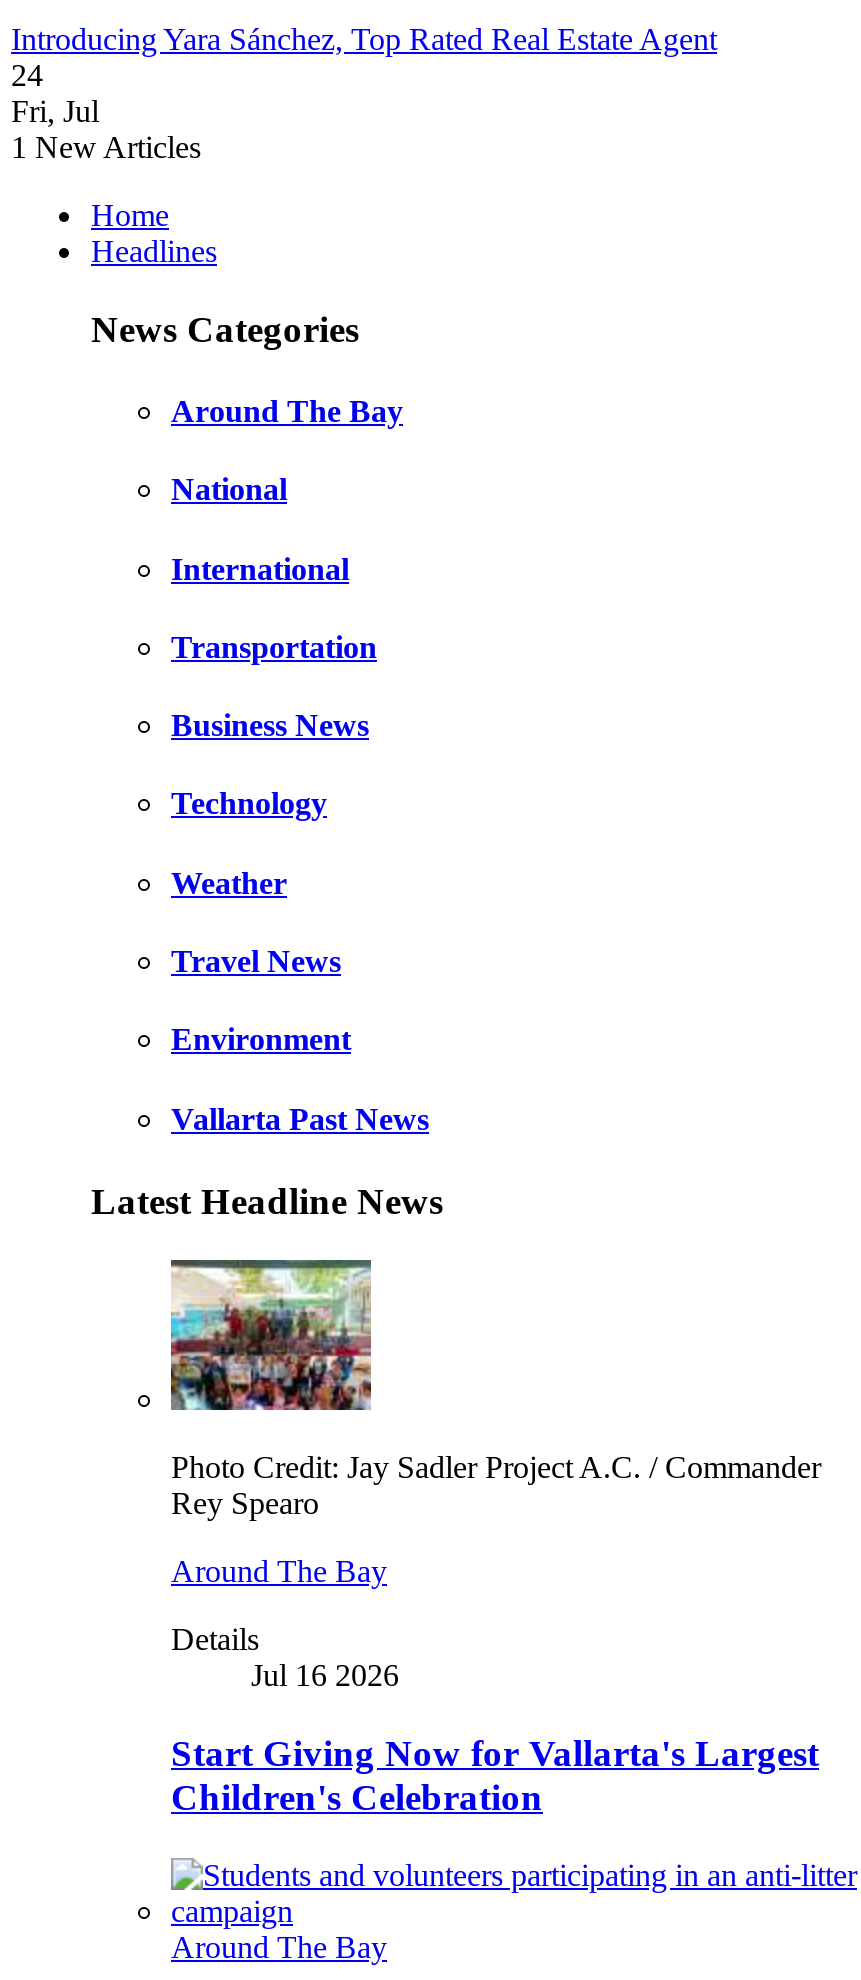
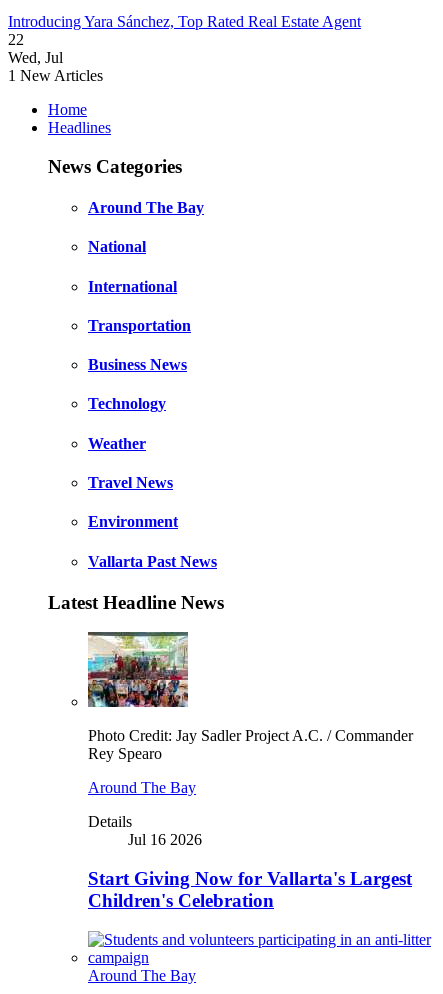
[11,58,43,92] 24 -> [8,31,24,48] 22
[11,94,99,128] Fri, Jul -> [8,49,63,66] Wed, Jul

